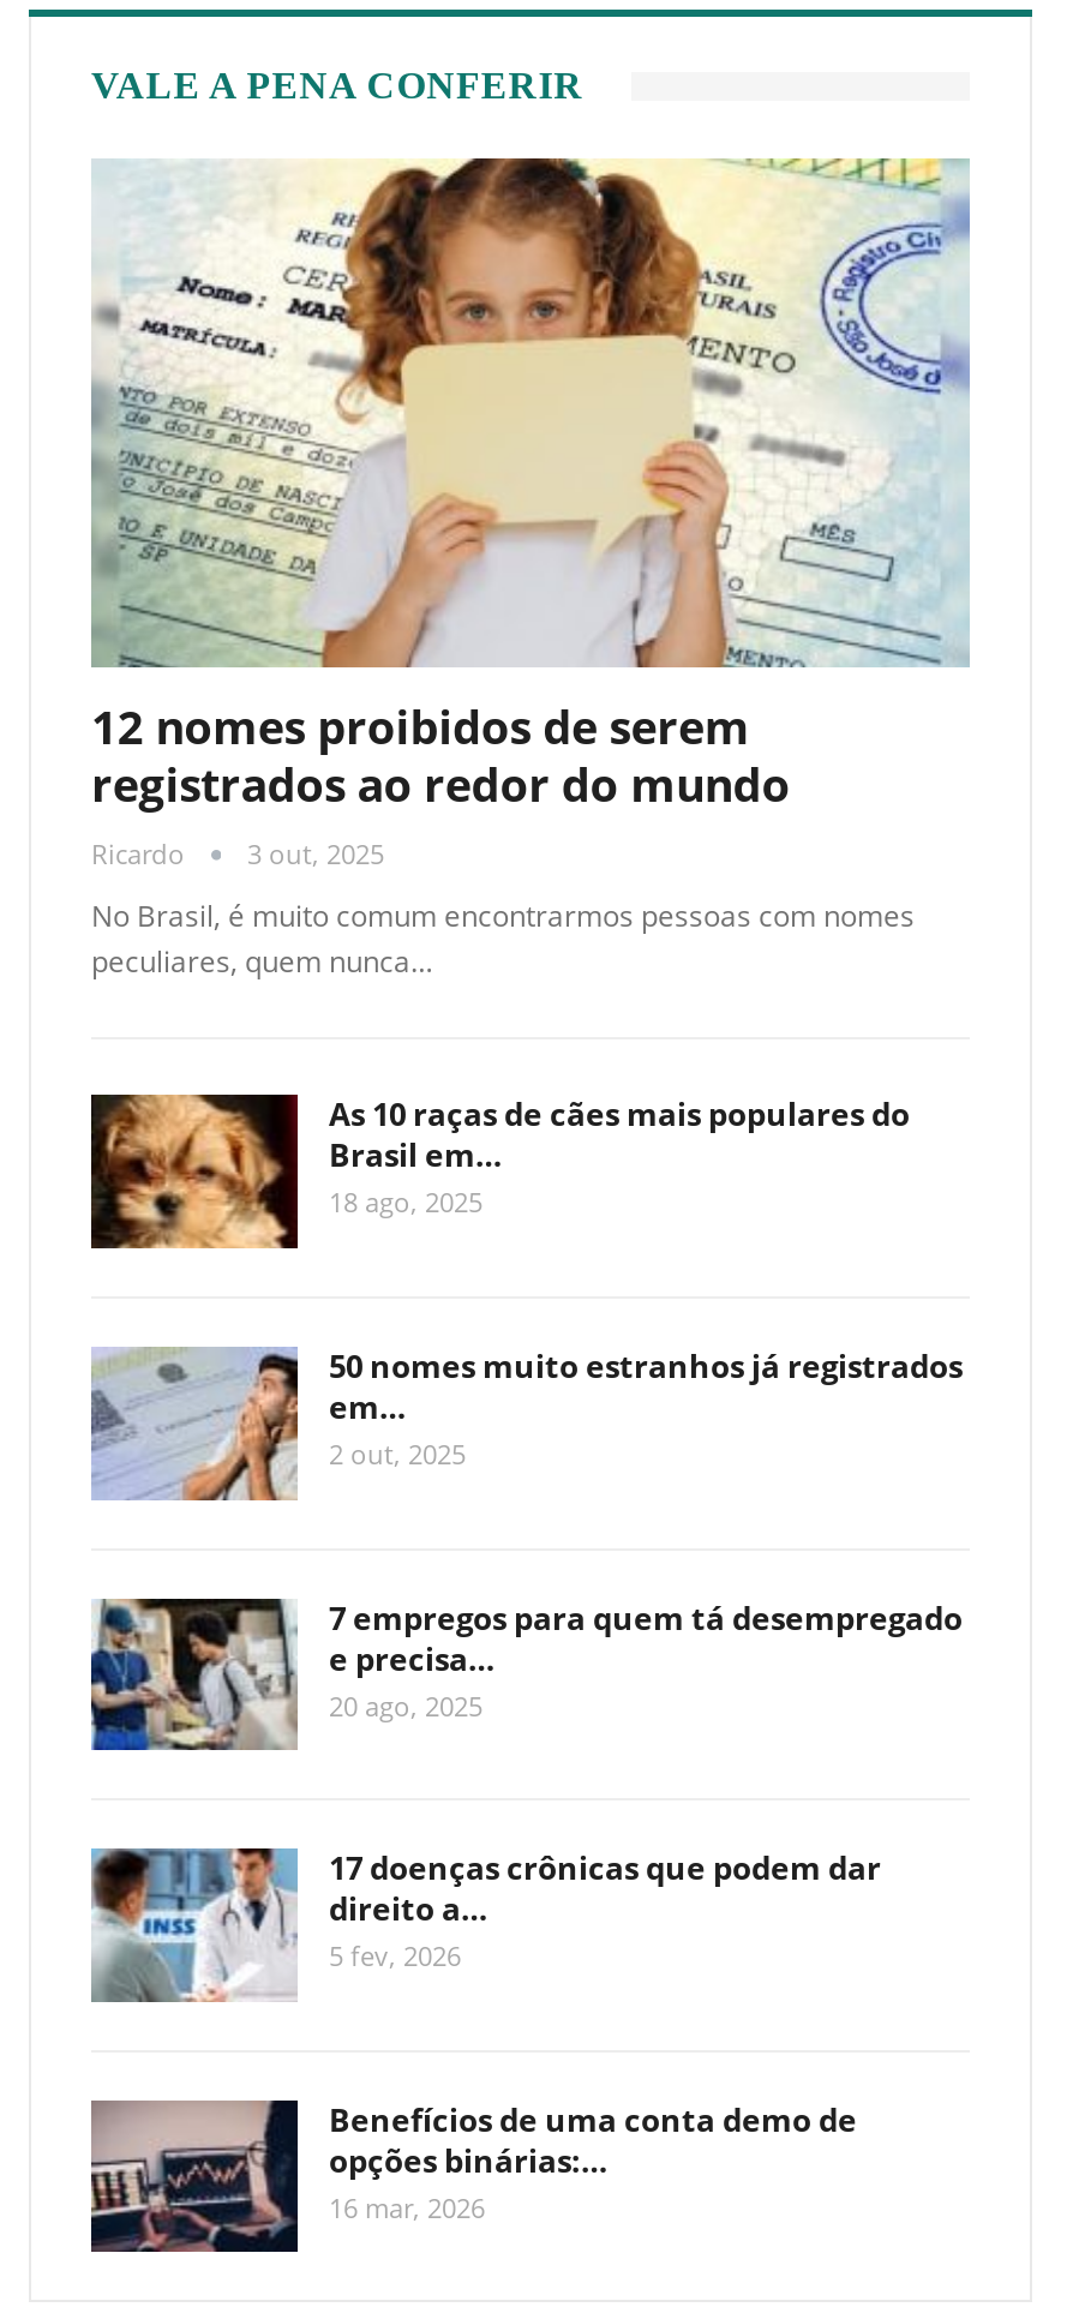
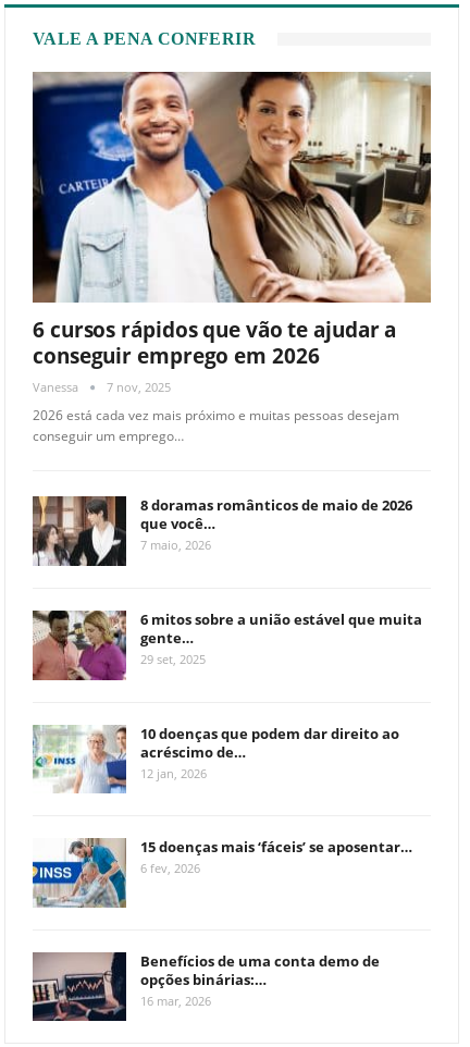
[91,158,972,872] [image] | 12 nomes proibidos de serem | registrados ao redor do mundo | Ricardo | 3 out, 2025 -> [32,71,432,395] [image] | 6 cursos rápidos que vão te ajudar a | conseguir emprego em 2026 | Vanessa | 7 nov, 2025
[91,896,915,983] No Brasil, é muito comum encontrarmos pessoas com nomes | peculiares, quem nunca… -> [33,406,399,445] 2026 está cada vez mais próximo e muitas pessoas desejam | conseguir um emprego…
[89,1092,910,1251] [image] | As 10 raças de cães mais populares do | Brasil em… | 18 ago, 2025 -> [32,495,412,567] [image] | 8 doramas românticos de maio de 2026 | que você… | 7 maio, 2026
[89,1344,963,1503] [image] | 50 nomes muito estranhos já registrados | em… | 2 out, 2025 -> [32,609,422,681] [image] | 6 mitos sobre a união estável que muita | gente… | 29 set, 2025
[89,1595,963,1752] [image] | 7 empregos para quem tá desempregado | e precisa… | 20 ago, 2025 -> [33,723,399,793] [image] | 10 doenças que podem dar direito ao | acréscimo de… | 12 jan, 2026
[89,1846,881,2002] [image] | 17 doenças crônicas que podem dar | direito a… | 5 fev, 2026 -> [32,837,412,908] [image] | 15 doenças mais ‘fáceis’ se aposentar… | 6 fev, 2026

